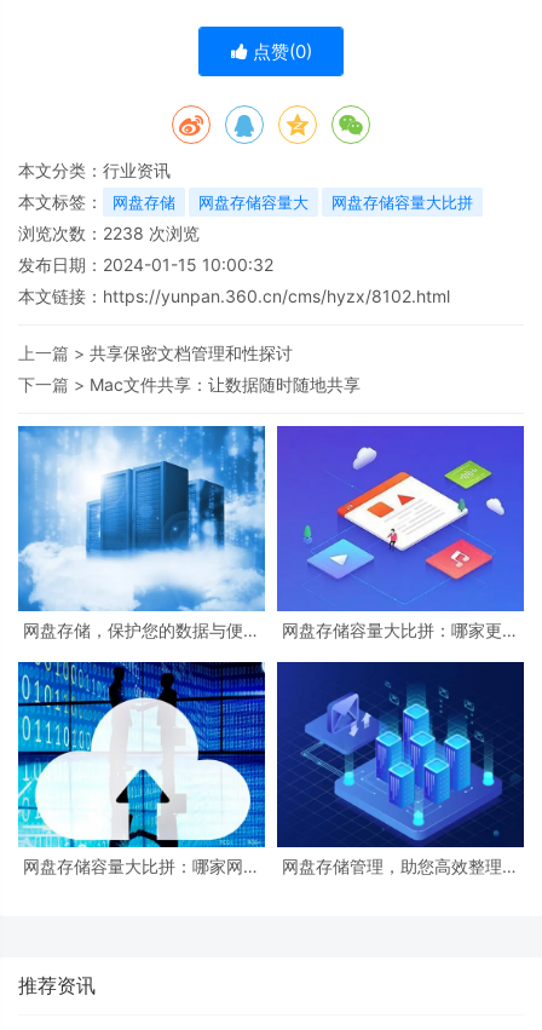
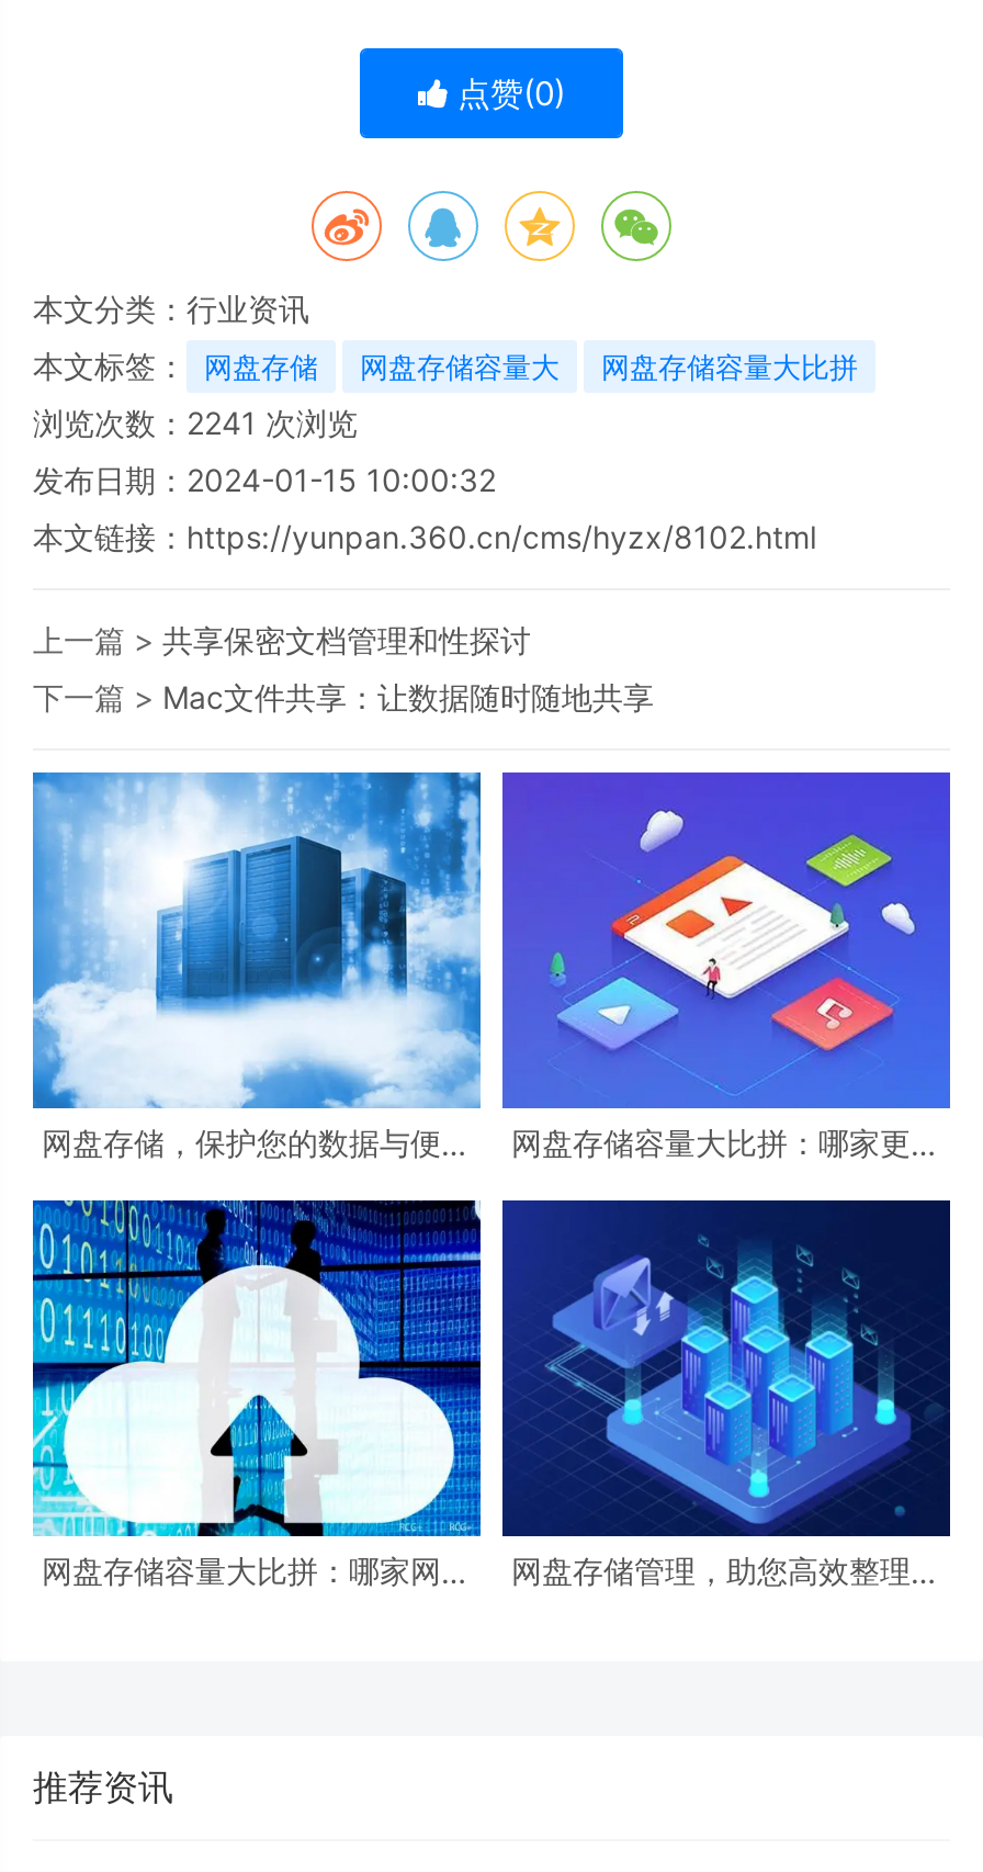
[18,223,200,243] 浏览次数：2238次浏览 -> [33,404,358,441] 浏览次数：2241次浏览

